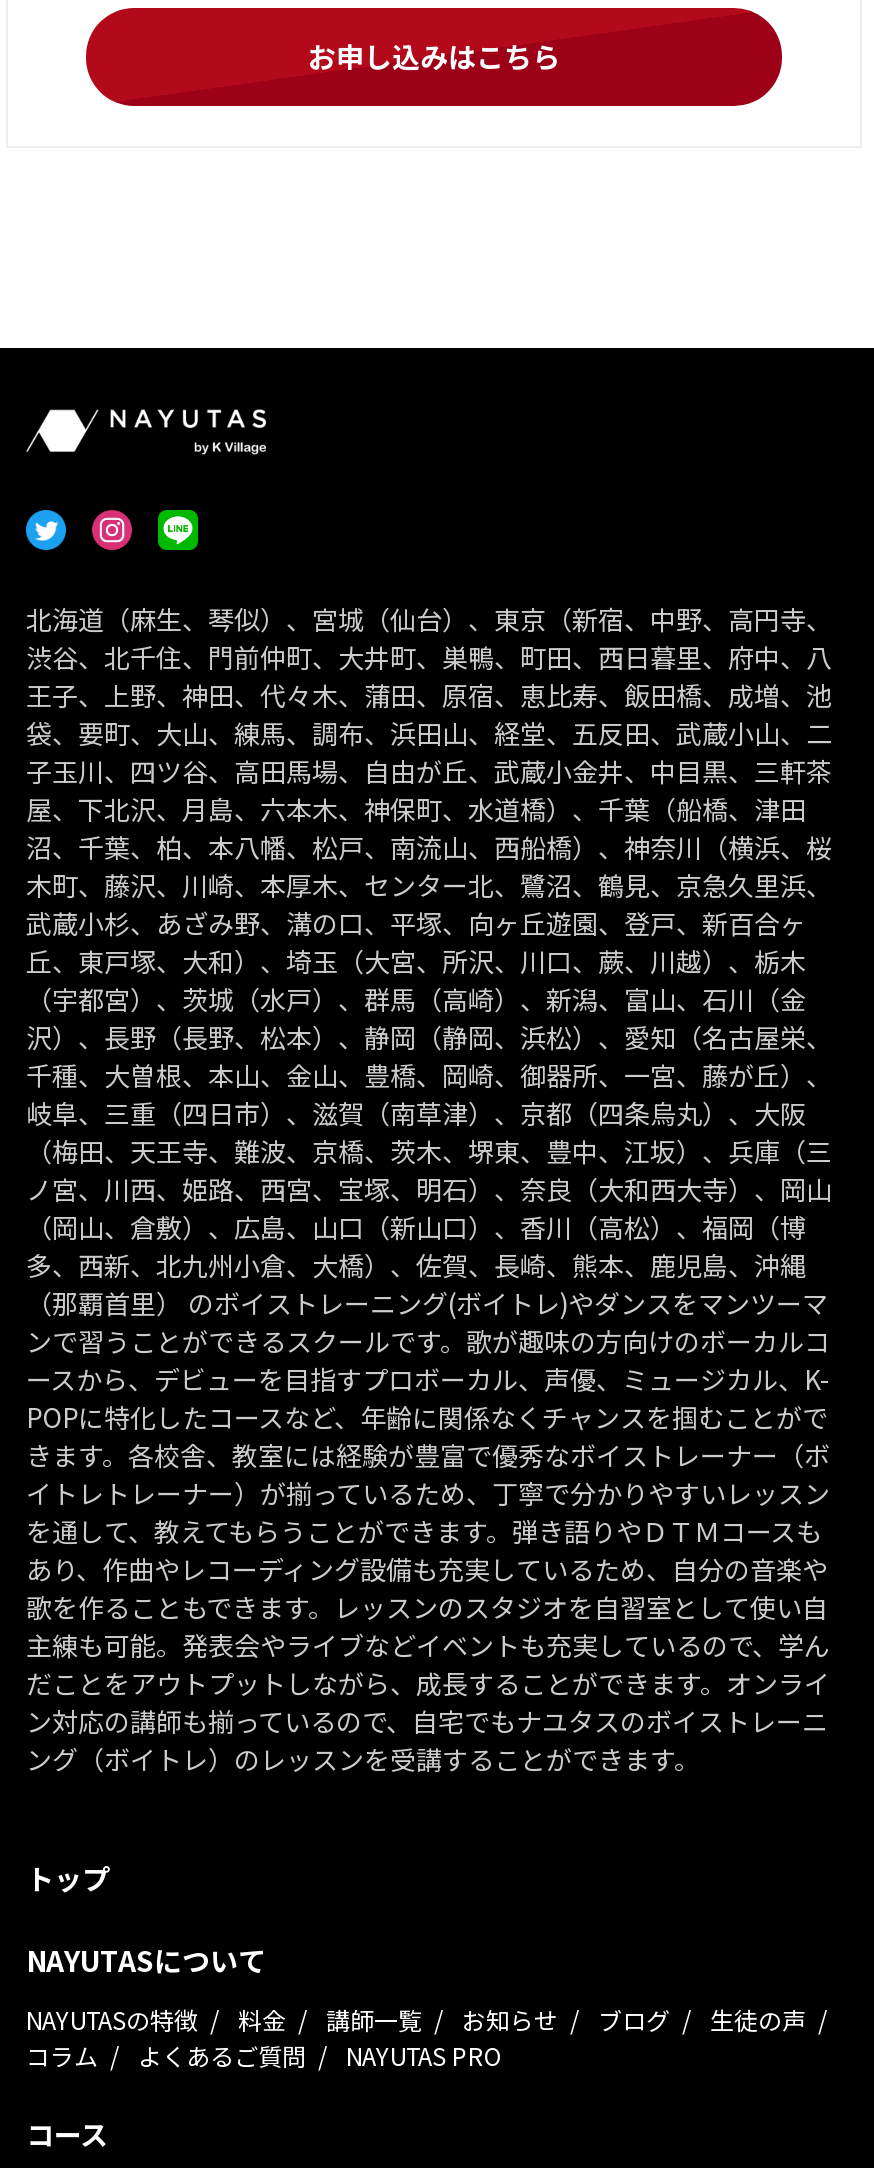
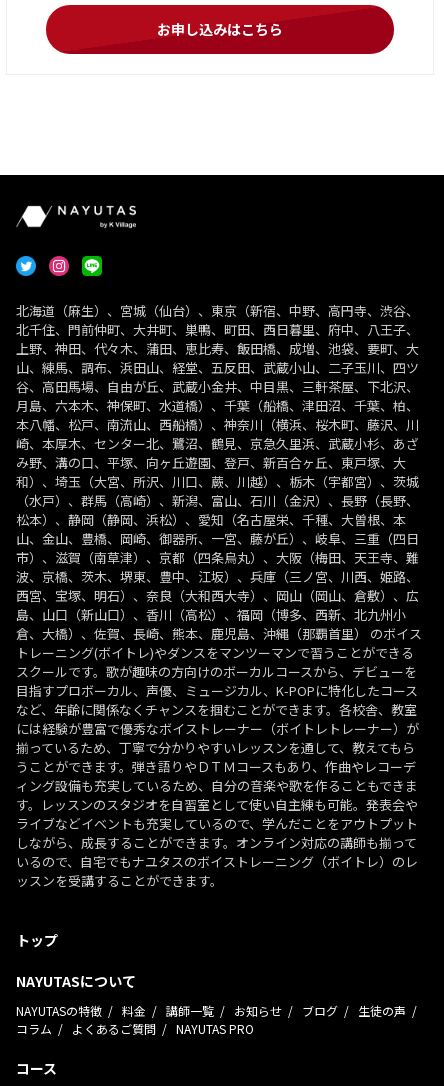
[26,599,832,1777] 北海道（麻生、琴似）、宮城（仙台）、東京（新宿、中野、高円寺、 | 渋谷、北千住、門前仲町、大井町、巣鴨、町田、西日暮里、府中、八 | 王子、上野、神田、代々木、蒲田、原宿、恵比寿、飯田橋、成増、池 | 袋、要町、大山、練馬、調布、浜田山、経堂、五反田、武蔵小山、二 | 子玉川、四ツ谷、高田馬場、自由が丘、武蔵小金井、中目黒、三軒茶 | 屋、下北沢、月島、六本木、神保町、水道橋）、千葉（船橋、津田 | 沼、千葉、柏、本八幡、松戸、南流山、西船橋）、神奈川（横浜、桜 | 木町、藤沢、川崎、本厚木、センター北、鷺沼、鶴見、京急久里浜、 | 武蔵小杉、あざみ野、溝の口、平塚、向ヶ丘遊園、登戸、新百合ヶ | 丘、東戸塚、大和）、埼玉（大宮、所沢、川口、蕨、川越）、栃木 | （宇都宮）、茨城（水戸）、群馬（高崎）、新潟、富山、石川（金 | 沢）、長野（長野、松本）、静岡（静岡、浜松）、愛知（名古屋栄、 | 千種、大曽根、本山、金山、豊橋、岡崎、御器所、一宮、藤が丘）、 | 岐阜、三重（四日市）、滋賀（南草津）、京都（四条烏丸）、大阪 | （梅田、天王寺、難波、京橋、茨木、堺東、豊中、江坂）、兵庫（三 | ノ宮、川西、姫路、西宮、宝塚、明石）、奈良（大和西大寺）、岡山 | （岡山、倉敷）、広島、山口（新山口）、香川（高松）、福岡（博 | 多、西新、北九州小倉、大橋）、佐賀、長崎、熊本、鹿児島、沖縄 | （那覇首里） のボイストレーニング(ボイトレ)やダンスをマンツーマ | ンで習うことができるスクールです。歌が趣味の方向けのボーカルコ | ースから、デビューを目指すプロボーカル、声優、ミュージカル、K- | POPに特化したコースなど、年齢に関係なくチャンスを掴むことがで | きます。各校舎、教室には経験が豊富で優秀なボイストレーナー（ボ | イトレトレーナー）が揃っているため、丁寧で分かりやすいレッスン | を通して、教えてもらうことができます。弾き語りやＤＴＭコースも | あり、作曲やレコーディング設備も充実しているため、自分の音楽や | 歌を作ることもできます。レッスンのスタジオを自習室として使い自 | 主練も可能。発表会やライブなどイベントも充実しているので、学ん | だことをアウトプットしながら、成長することができます。オンライ | ン対応の講師も揃っているので、自宅でもナユタスのボイストレーニ | ング（ボイトレ）のレッスンを受講することができます。 -> [16,301,422,890] 北海道（麻生）、宮城（仙台）、東京（新宿、中野、高円寺、渋谷、 | 北千住、門前仲町、大井町、巣鴨、町田、西日暮里、府中、八王子、 | 上野、神田、代々木、蒲田、恵比寿、飯田橋、成増、池袋、要町、大 | 山、練馬、調布、浜田山、経堂、五反田、武蔵小山、二子玉川、四ツ | 谷、高田馬場、自由が丘、武蔵小金井、中目黒、三軒茶屋、下北沢、 | 月島、六本木、神保町、水道橋）、千葉（船橋、津田沼、千葉、柏、 | 本八幡、松戸、南流山、西船橋）、神奈川（横浜、桜木町、藤沢、川 | 崎、本厚木、センター北、鷺沼、鶴見、京急久里浜、武蔵小杉、あざ | み野、溝の口、平塚、向ヶ丘遊園、登戸、新百合ヶ丘、東戸塚、大 | 和）、埼玉（大宮、所沢、川口、蕨、川越）、栃木（宇都宮）、茨城 | （水戸）、群馬（高崎）、新潟、富山、石川（金沢）、長野（長野、 | 松本）、静岡（静岡、浜松）、愛知（名古屋栄、千種、大曽根、本 | 山、金山、豊橋、岡崎、御器所、一宮、藤が丘）、岐阜、三重（四日 | 市）、滋賀（南草津）、京都（四条烏丸）、大阪（梅田、天王寺、難 | 波、京橋、茨木、堺東、豊中、江坂）、兵庫（三ノ宮、川西、姫路、 | 西宮、宝塚、明石）、奈良（大和西大寺）、岡山（岡山、倉敷）、広 | 島、山口（新山口）、香川（高松）、福岡（博多、西新、北九州小 | 倉、大橋）、佐賀、長崎、熊本、鹿児島、沖縄（那覇首里） のボイス | トレーニング(ボイトレ)やダンスをマンツーマンで習うことができる | スクールです。歌が趣味の方向けのボーカルコースから、デビューを | 目指すプロボーカル、声優、ミュージカル、K-POPに特化したコース | など、年齢に関係なくチャンスを掴むことができます。各校舎、教室 | には経験が豊富で優秀なボイストレーナー（ボイトレトレーナー）が | 揃っているため、丁寧で分かりやすいレッスンを通して、教えてもら | うことができます。弾き語りやＤＴＭコースもあり、作曲やレコーデ | ィング設備も充実しているため、自分の音楽や歌を作ることもできま | す。レッスンのスタジオを自習室として使い自主練も可能。発表会や | ライブなどイベントも充実しているので、学んだことをアウトプット | しながら、成長することができます。オンライン対応の講師も揃って | いるので、自宅でもナユタスのボイストレーニング（ボイトレ）のレ | ッスンを受講することができます。

